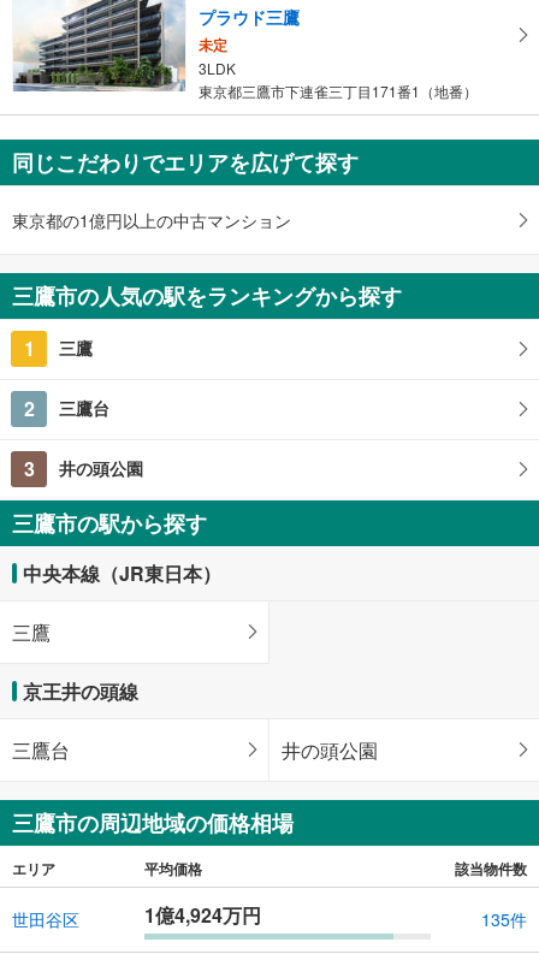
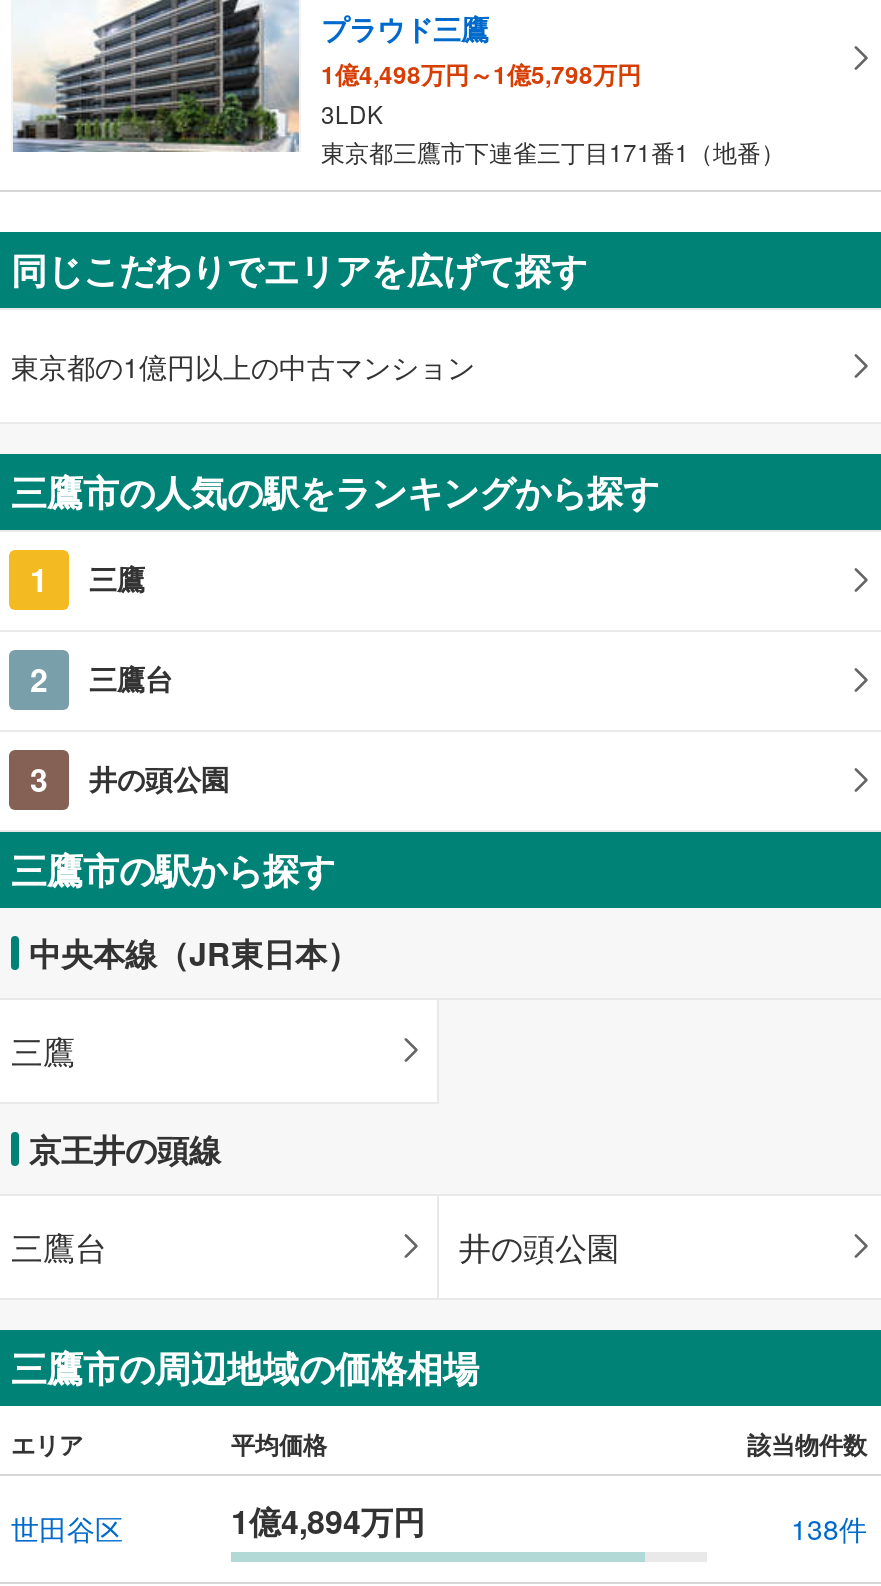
[199,33,227,55] 未定 -> [321,56,641,92] 1億4,498万円～1億5,798万円
[144,901,261,928] 1億4,924万円 -> [231,1498,425,1544] 1億4,894万円
[481,907,527,932] 135件 -> [791,1509,867,1549] 138件

